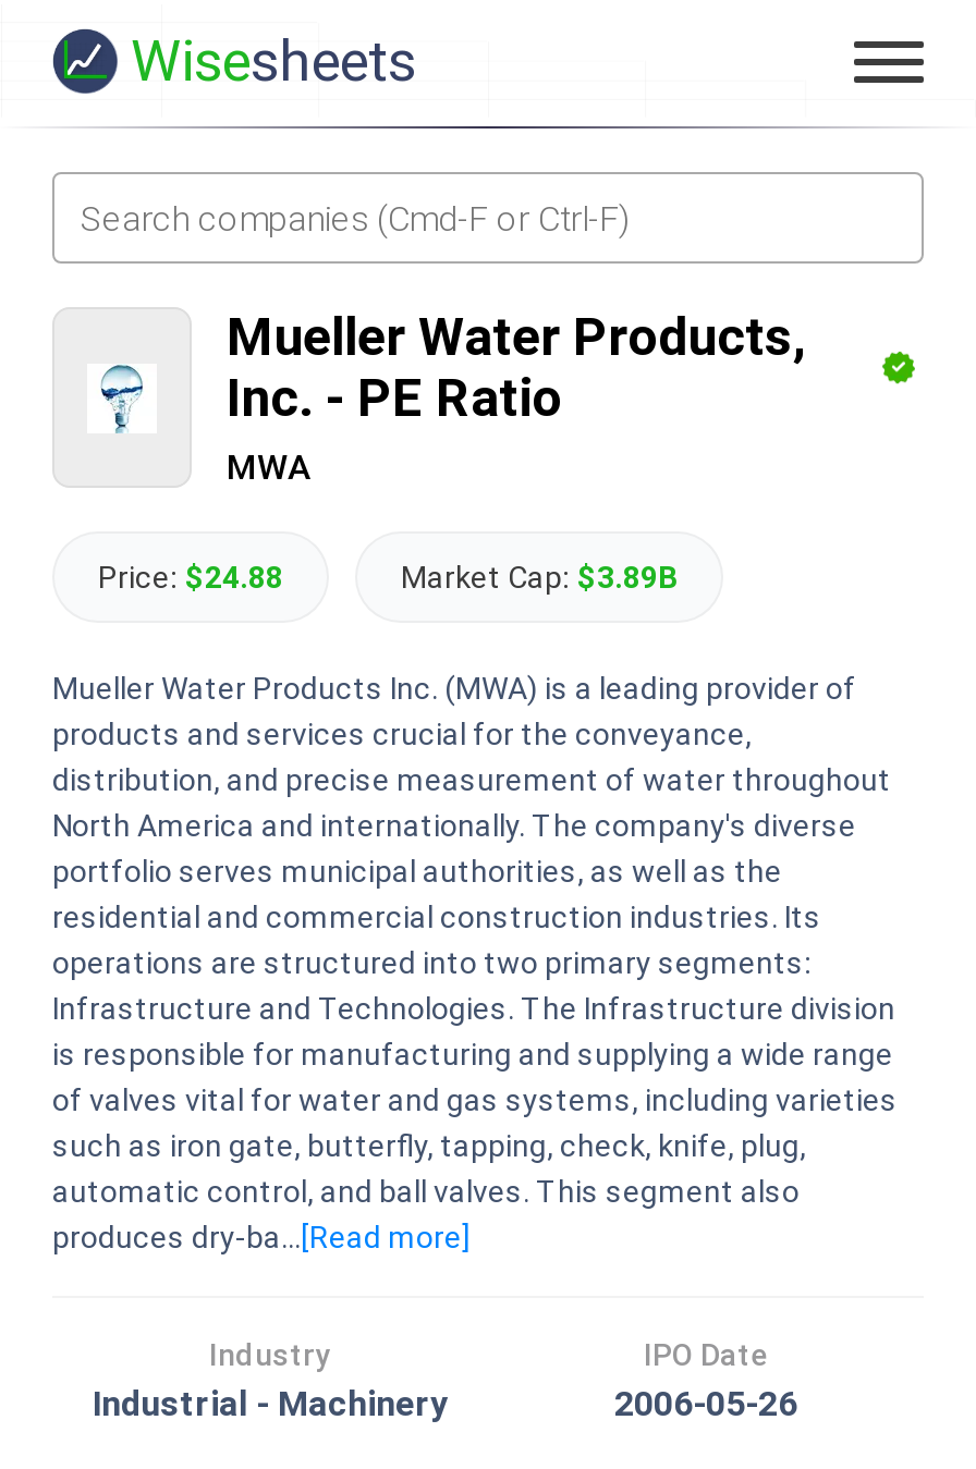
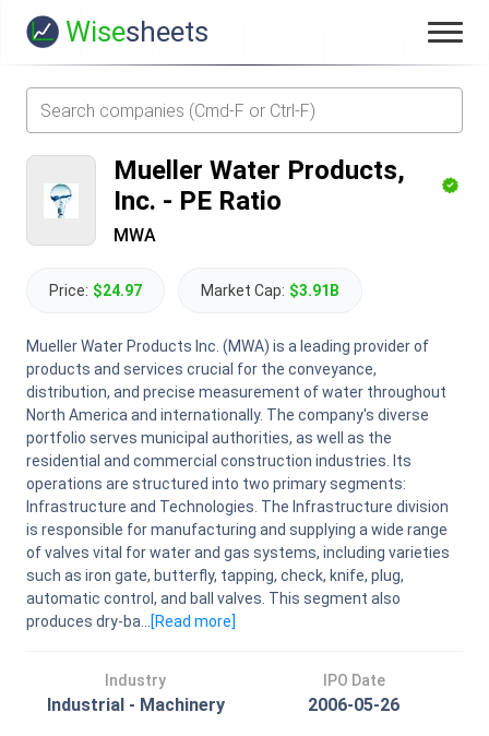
[98,560,283,595] Price: $24.88 -> [49,282,142,299] Price: $24.97
[401,560,678,595] Market Cap: $3.89B -> [201,282,339,299] Market Cap: $3.91B

